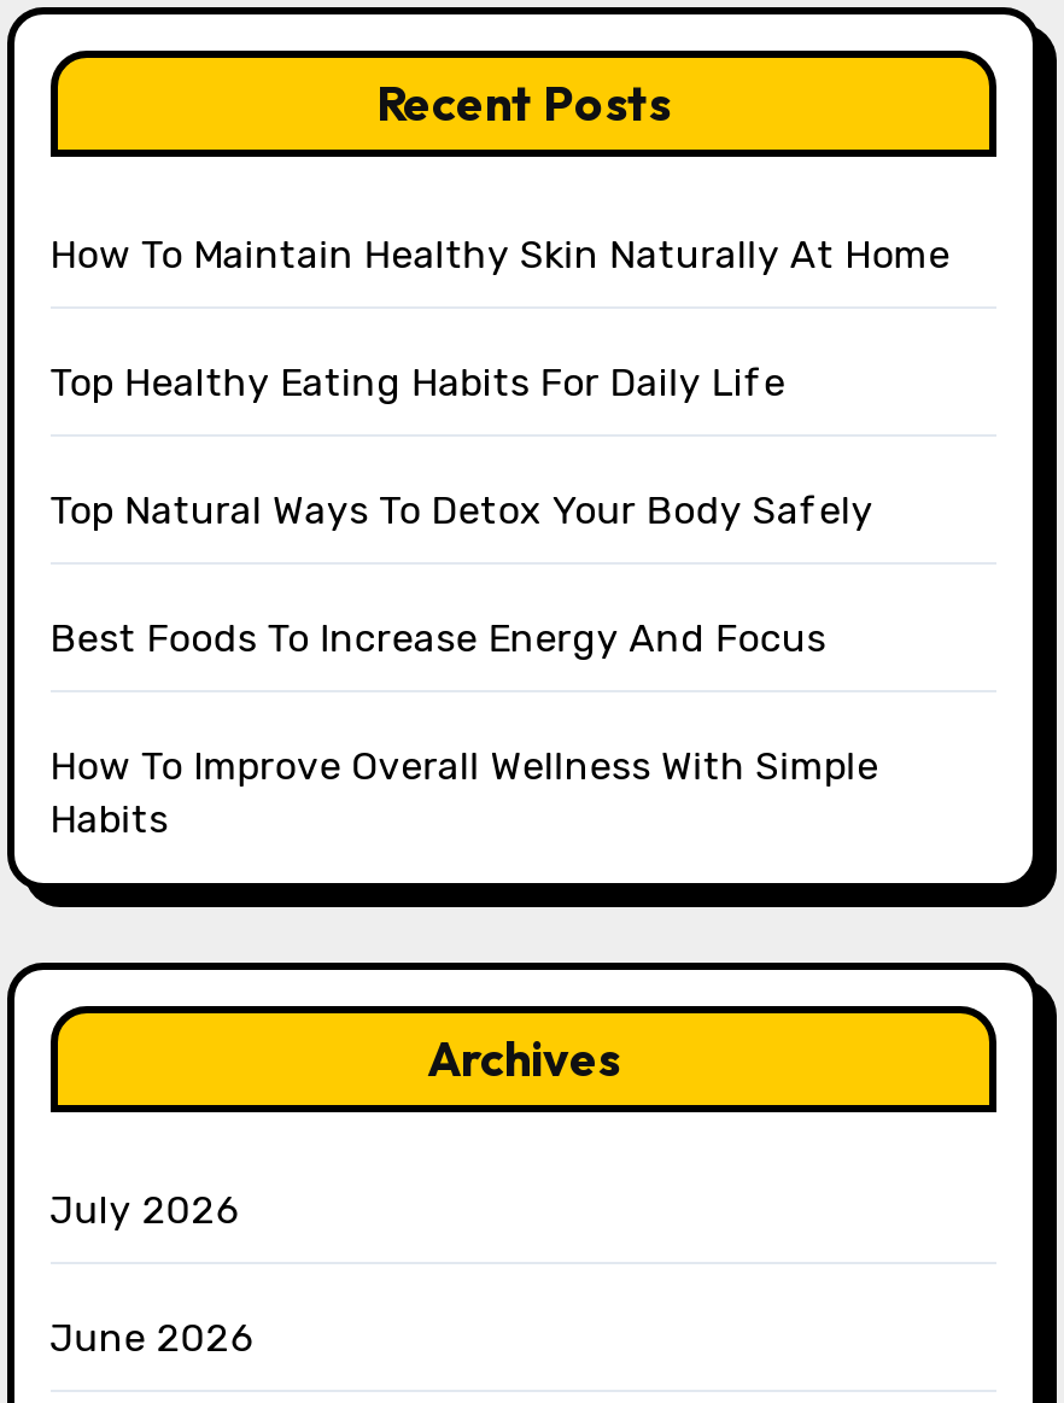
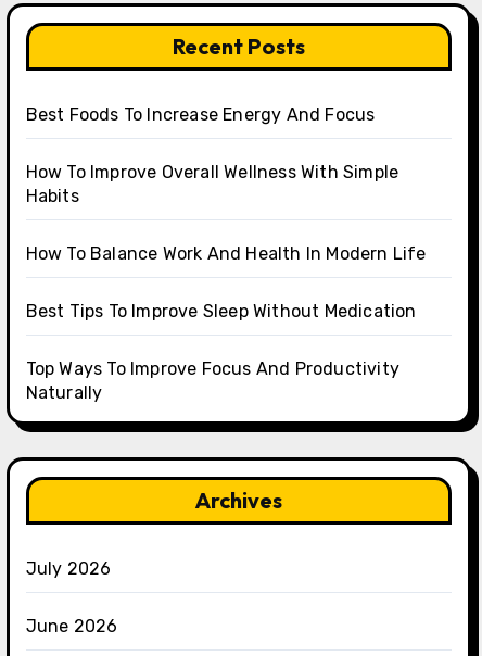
[50,232,950,534] How To Maintain Healthy Skin Naturally At Home | Top Healthy Eating Habits For Daily Life | Top Natural Ways To Detox Your Body Safely -> none
moved [50,616,879,843] -> [26,104,399,207]: Best Foods To Increase Energy And Focus | How To Improve Overall Wellness With Simple | Habits
none -> [26,244,426,403] How To Balance Work And Health In Modern Life | Best Tips To Improve Sleep Without Medication | Top Ways To Improve Focus And Productivity | Naturally

